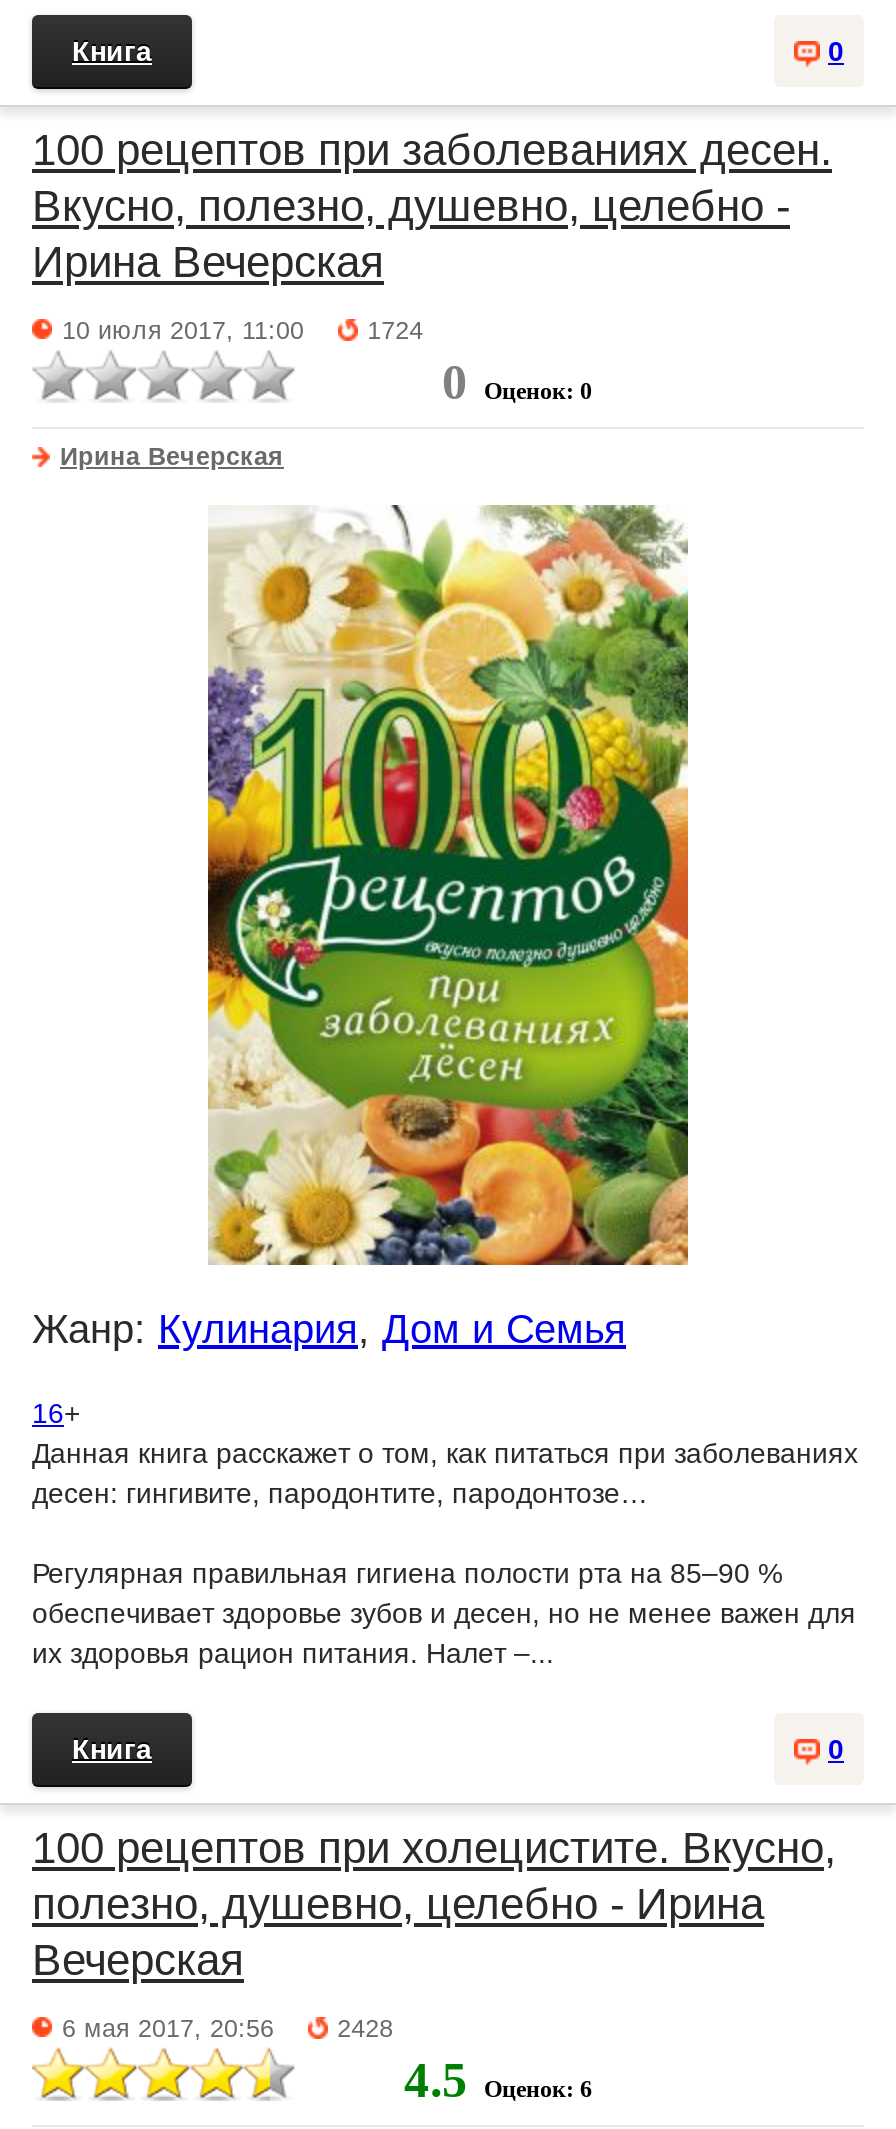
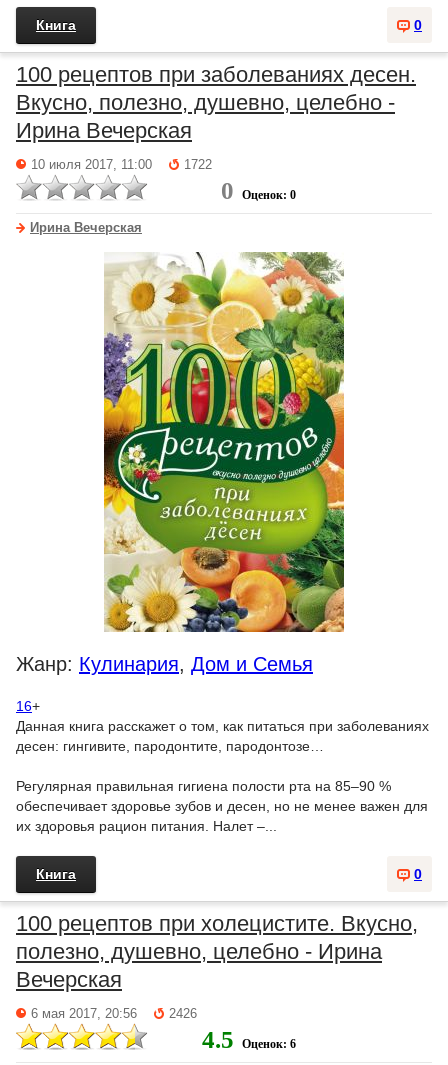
[367,317,423,345] 1724 -> [184,158,212,172] 1722
[337,2015,393,2043] 2428 -> [169,1007,197,1021] 2426

